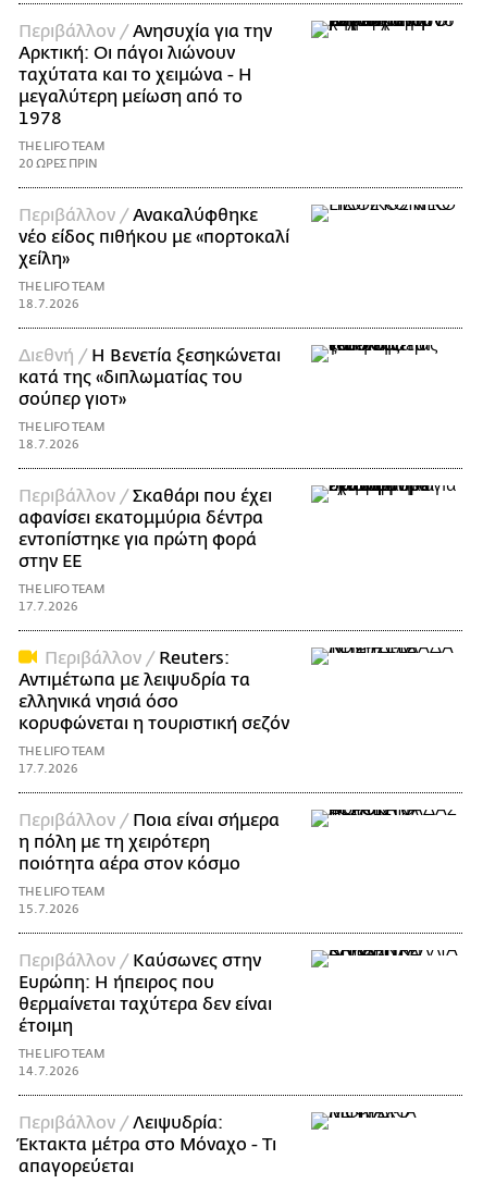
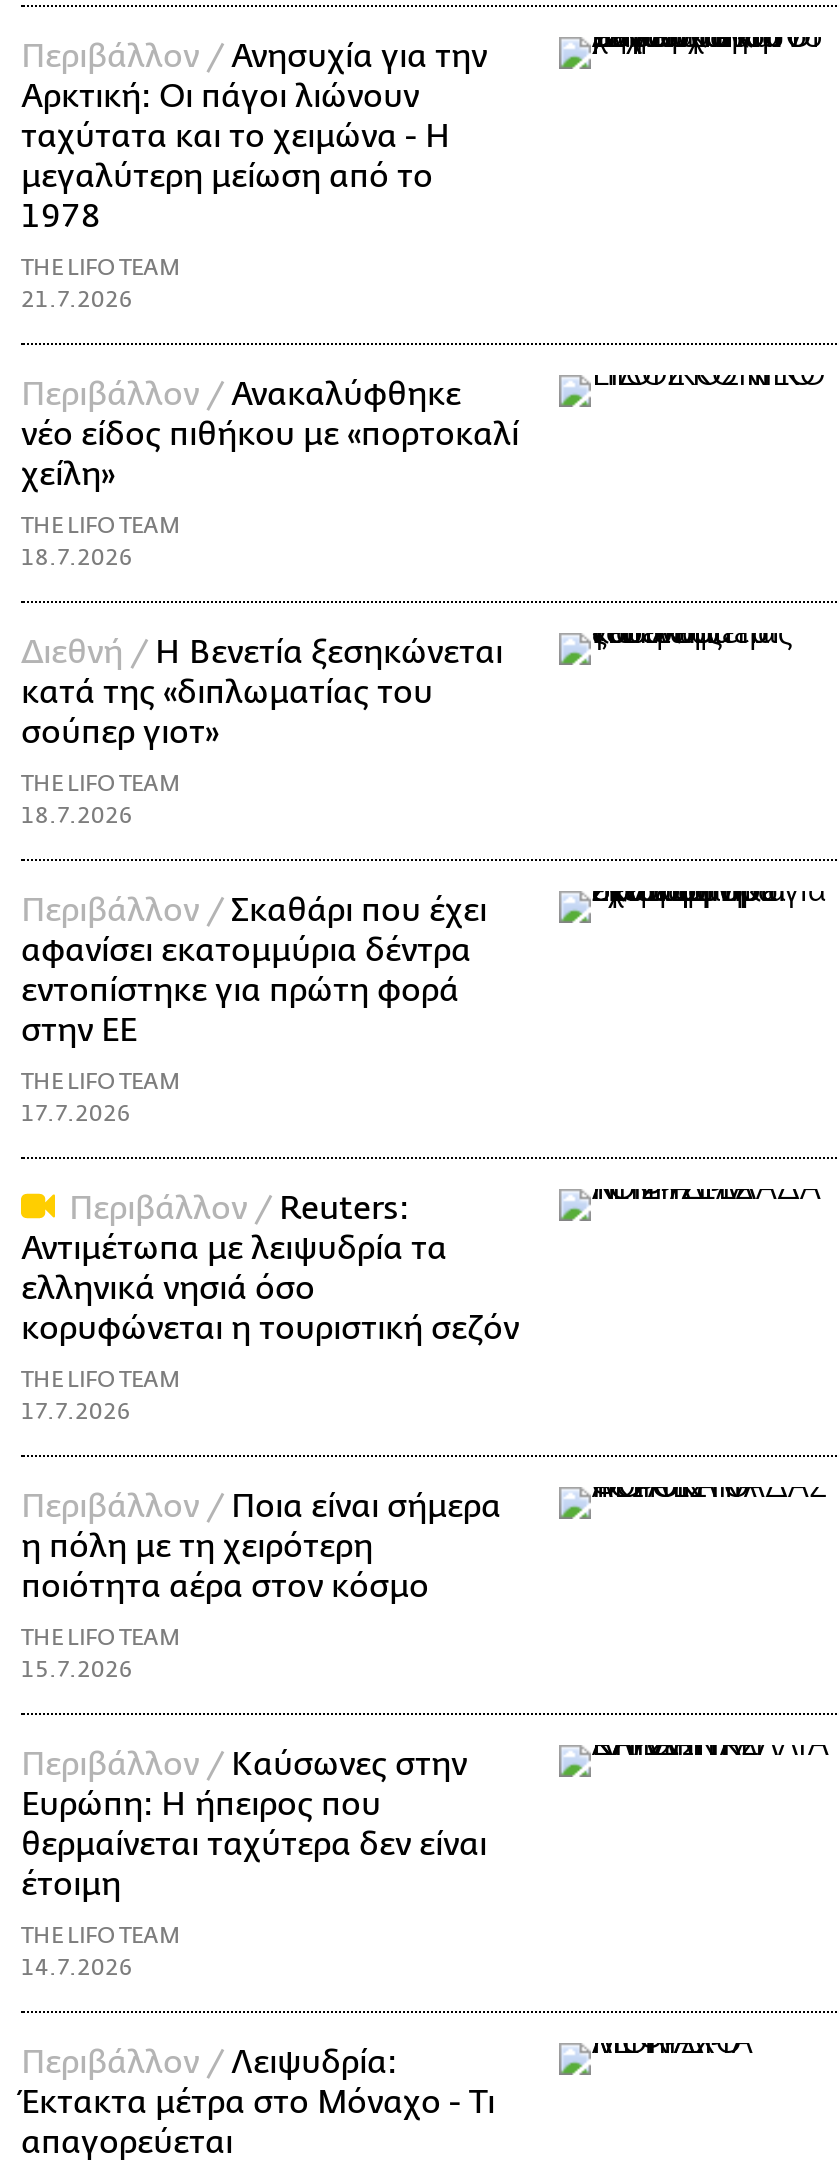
[18,156,98,170] 20 ΩΡΕΣ ΠΡΙΝ -> [21,286,133,312] 21.7.2026

